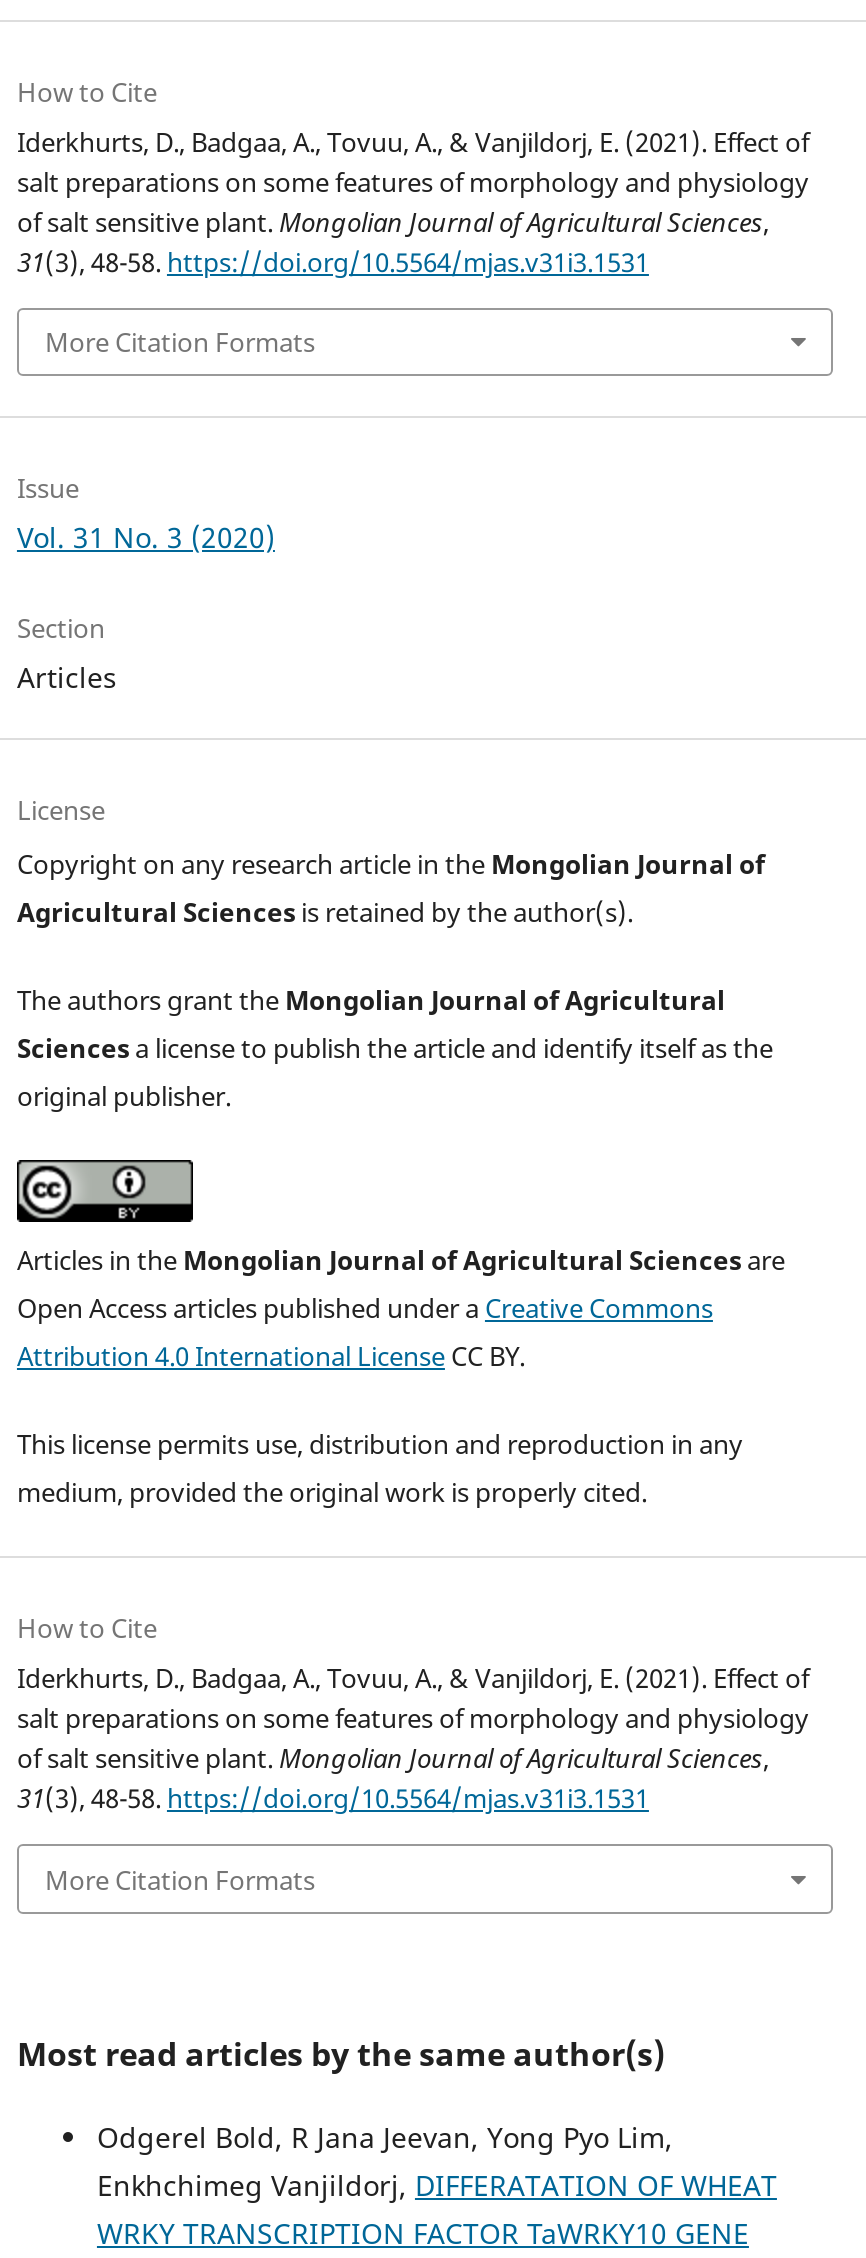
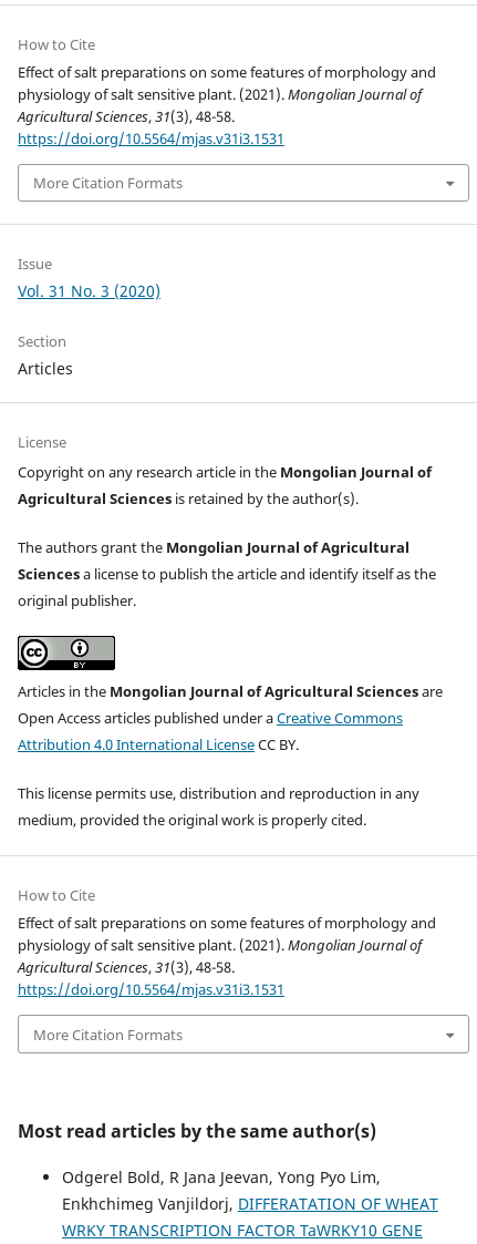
[17,123,809,279] Iderkhurts, D., Badgaa, A., Tovuu, A., & Vanjildorj, E. (2021). Effect of | salt preparations on some features of morphology and physiology | of salt sensitive plant. Mongolian Journal of Agricultural Sciences, | 31(3), 48-58. https://doi.org/10.5564/mjas.v31i3.1531 -> [18,62,436,148] Effect of salt preparations on some features of morphology and | physiology of salt sensitive plant. (2021). Mongolian Journal of | Agricultural Sciences, 31(3), 48-58. | https://doi.org/10.5564/mjas.v31i3.1531
[17,1661,809,1817] Iderkhurts, D., Badgaa, A., Tovuu, A., & Vanjildorj, E. (2021). Effect of | salt preparations on some features of morphology and physiology | of salt sensitive plant. Mongolian Journal of Agricultural Sciences, | 31(3), 48-58. https://doi.org/10.5564/mjas.v31i3.1531 -> [18,913,436,1000] Effect of salt preparations on some features of morphology and | physiology of salt sensitive plant. (2021).Mongolian Journal of | Agricultural Sciences, 31(3), 48-58. | https://doi.org/10.5564/mjas.v31i3.1531

